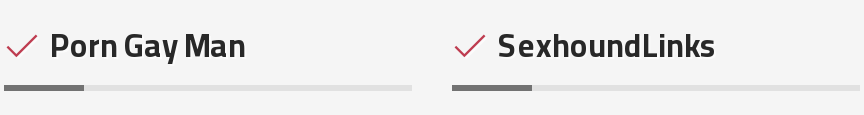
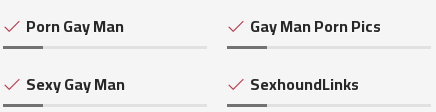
none -> [26,11,381,99] Gay Man Porn Pics | Sexy Gay Man

